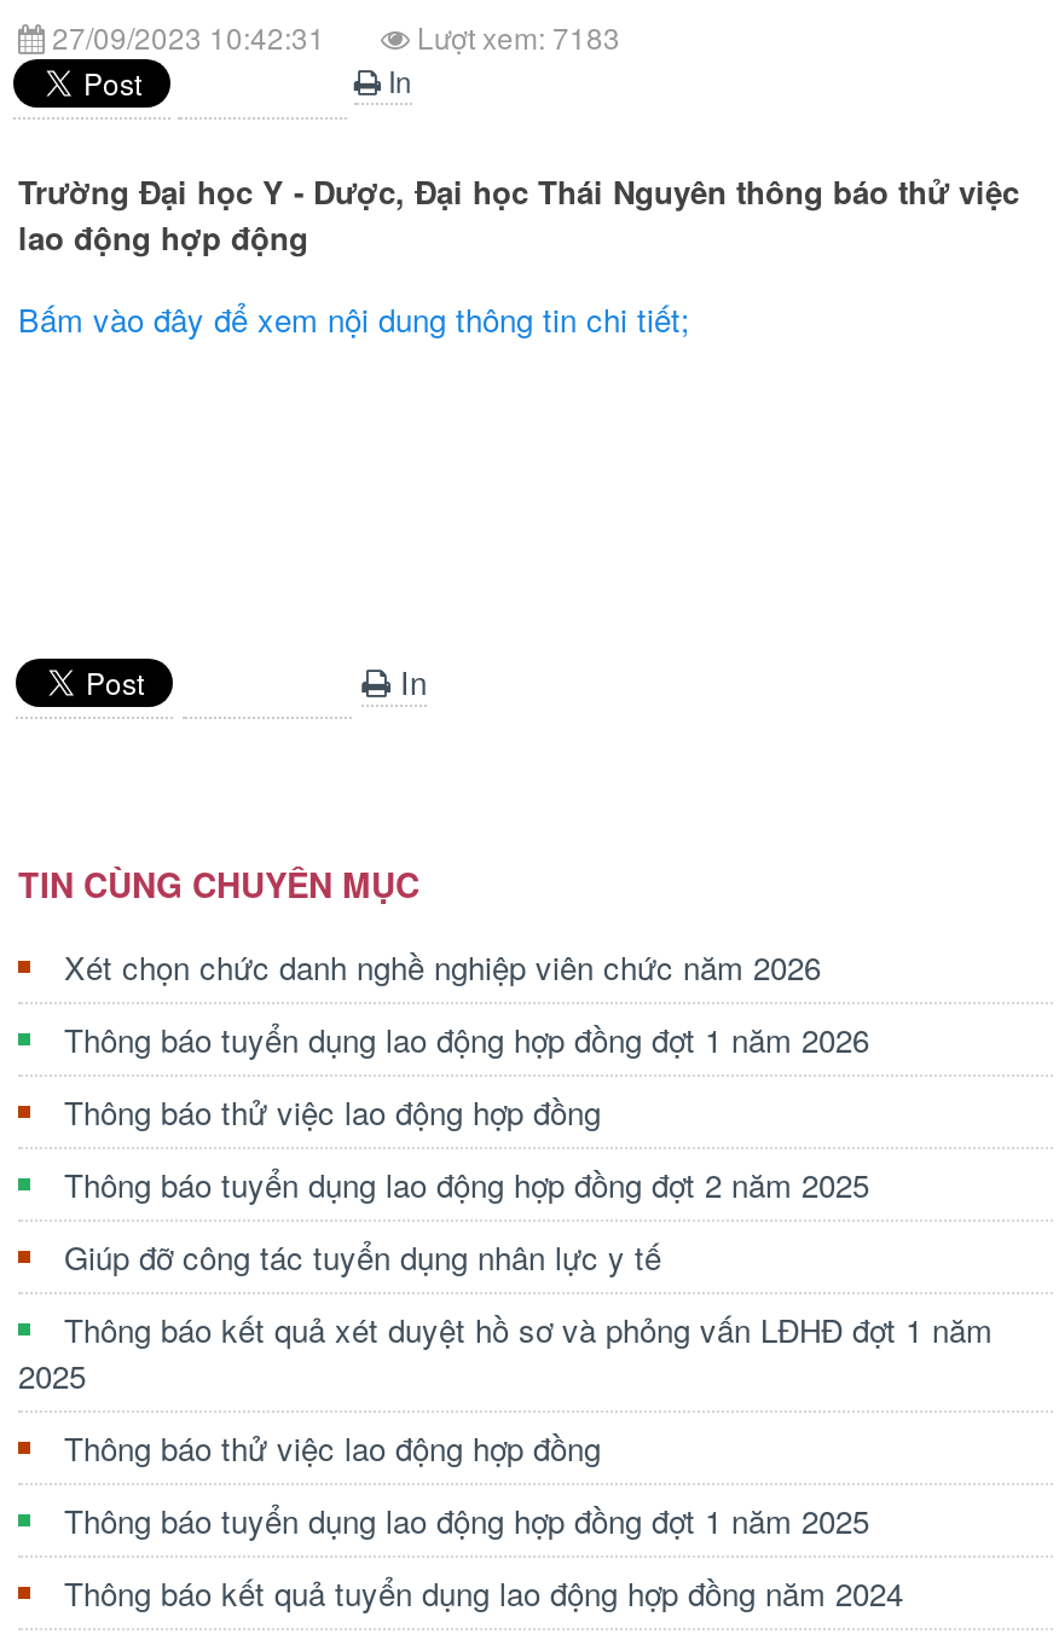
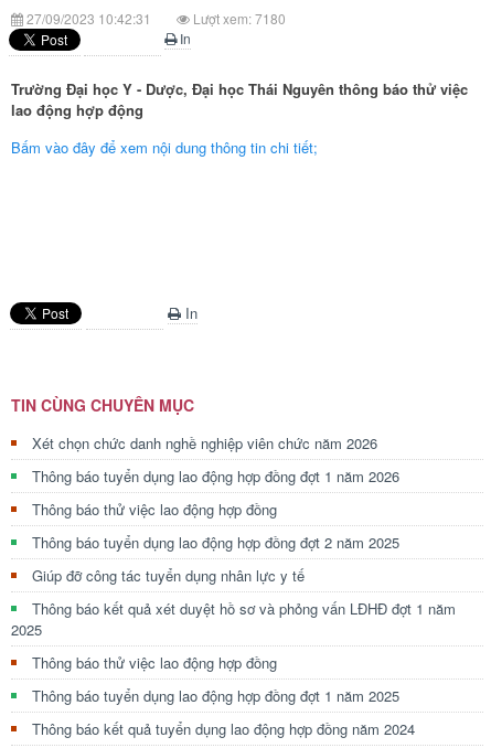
[410,15,620,56] Lượt xem: 7183 -> [190,8,286,27] Lượt xem: 7180

